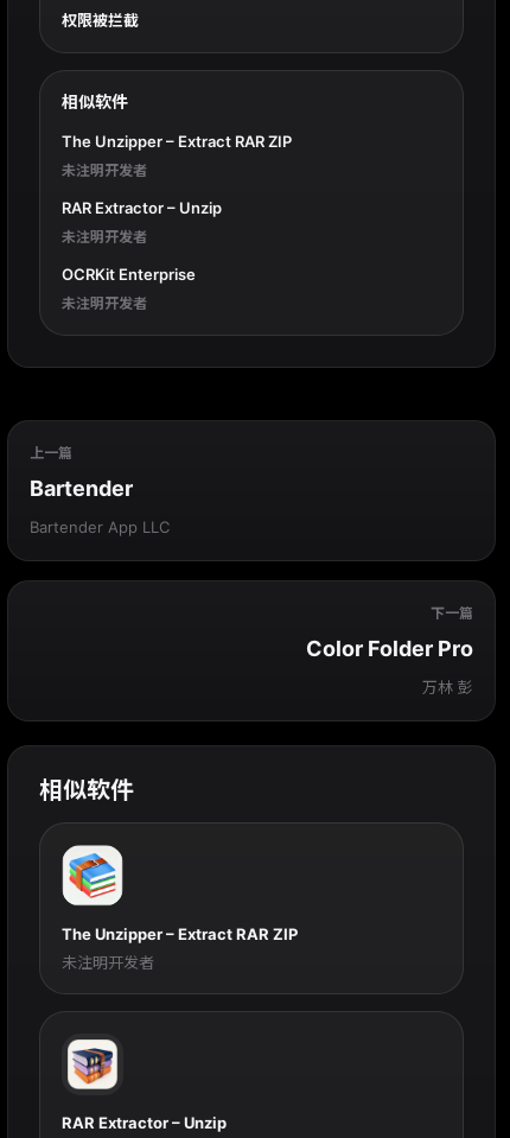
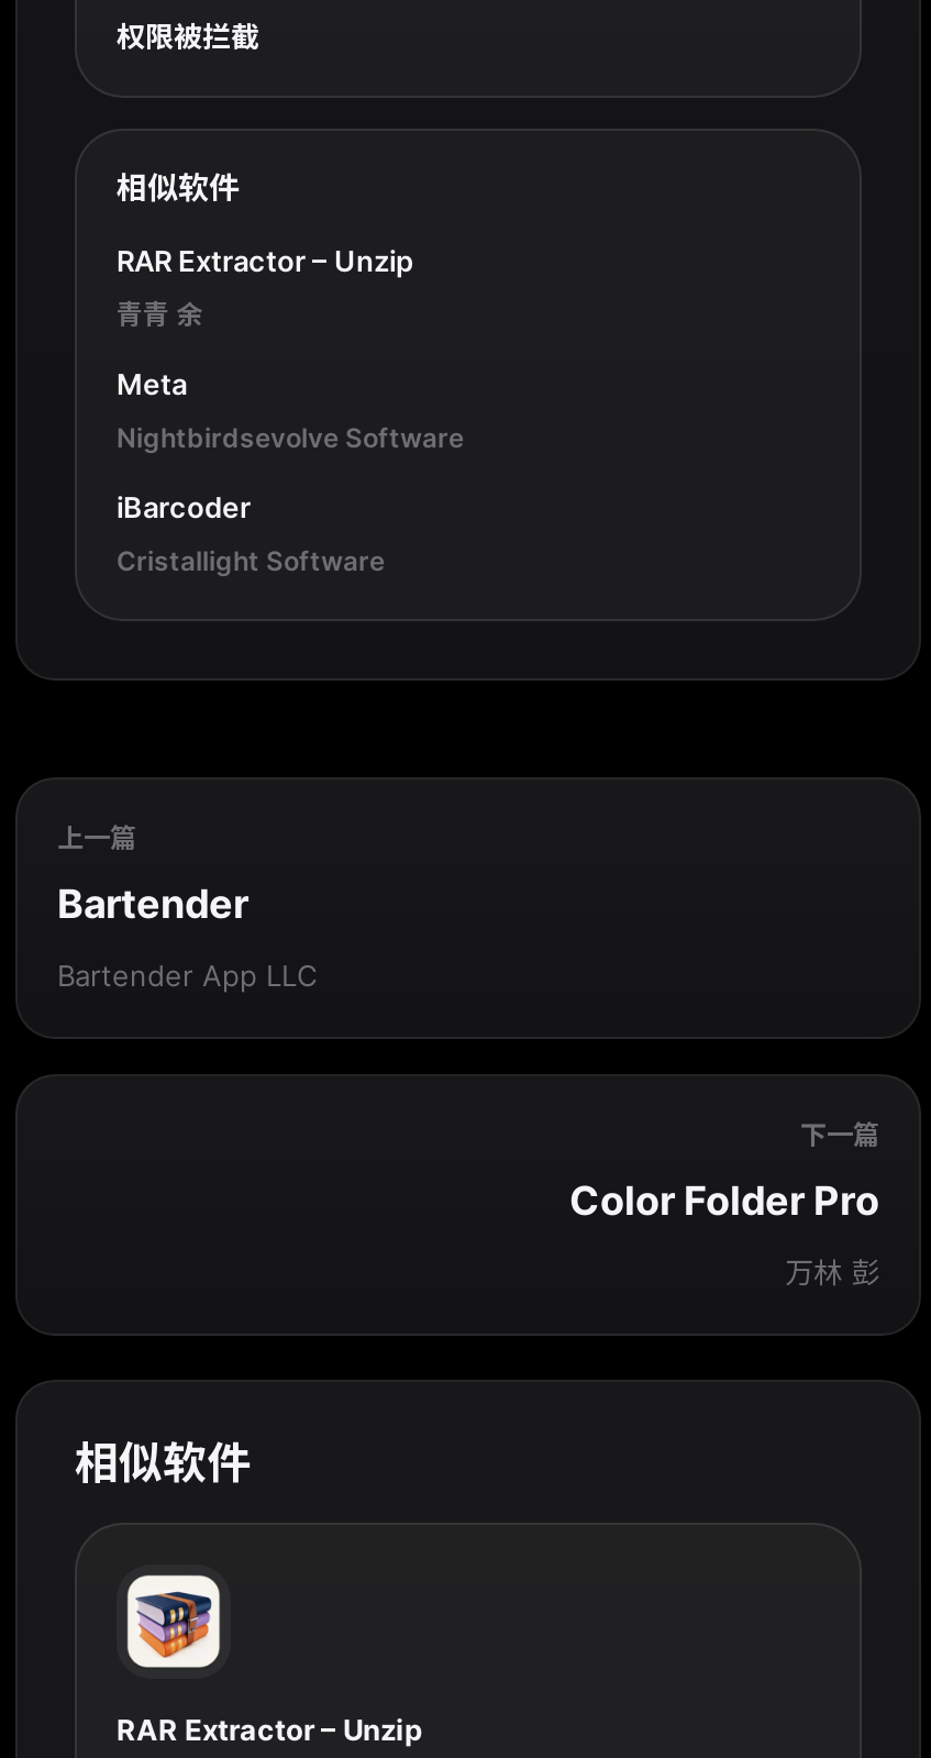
[62,132,292,179] The Unzipper – Extract RAR ZIP | 未注明开发者 -> none
[62,228,196,312] 未注明开发者 | OCRKit Enterprise | 未注明开发者 -> [117,298,464,577] 青青 余 | Meta | Nightbirdsevolve Software | iBarcoder | Cristallight Software
[62,844,298,972] [image] | The Unzipper – Extract RAR ZIP | 未注明开发者 -> none

